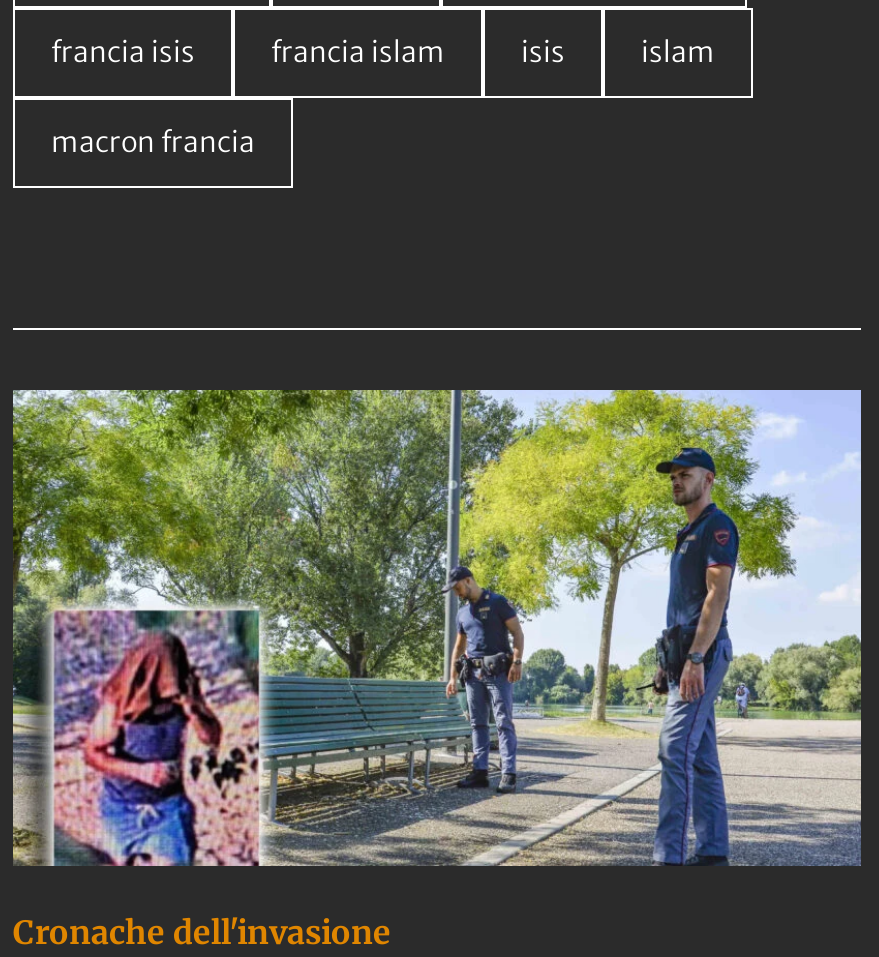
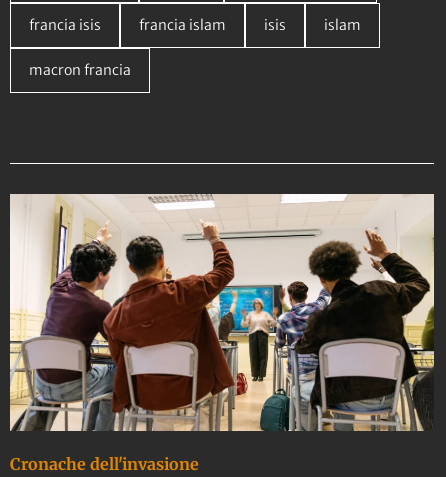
[13,387,863,867] [image] -> [9,193,435,432] [image]

